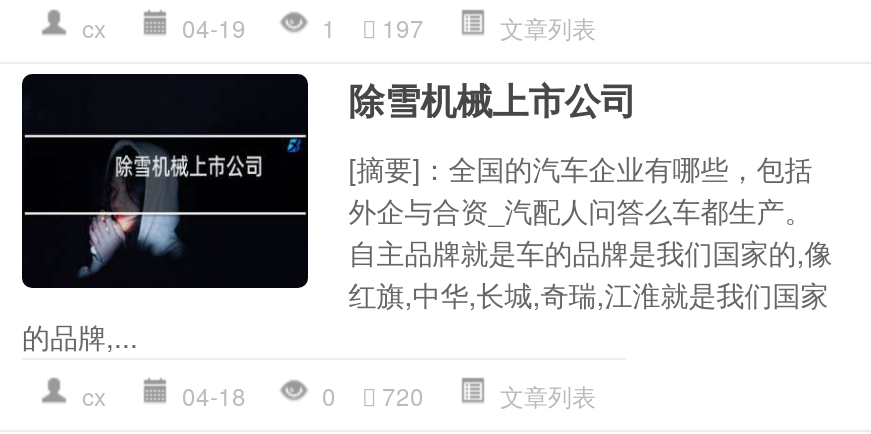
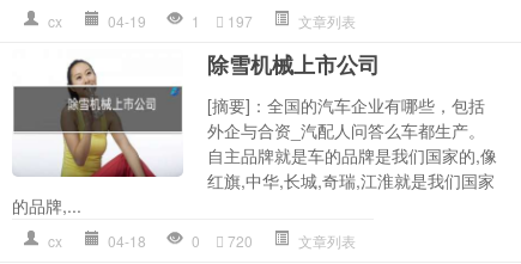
[20,72,310,290] [image] -> [12,49,183,178] [image]

